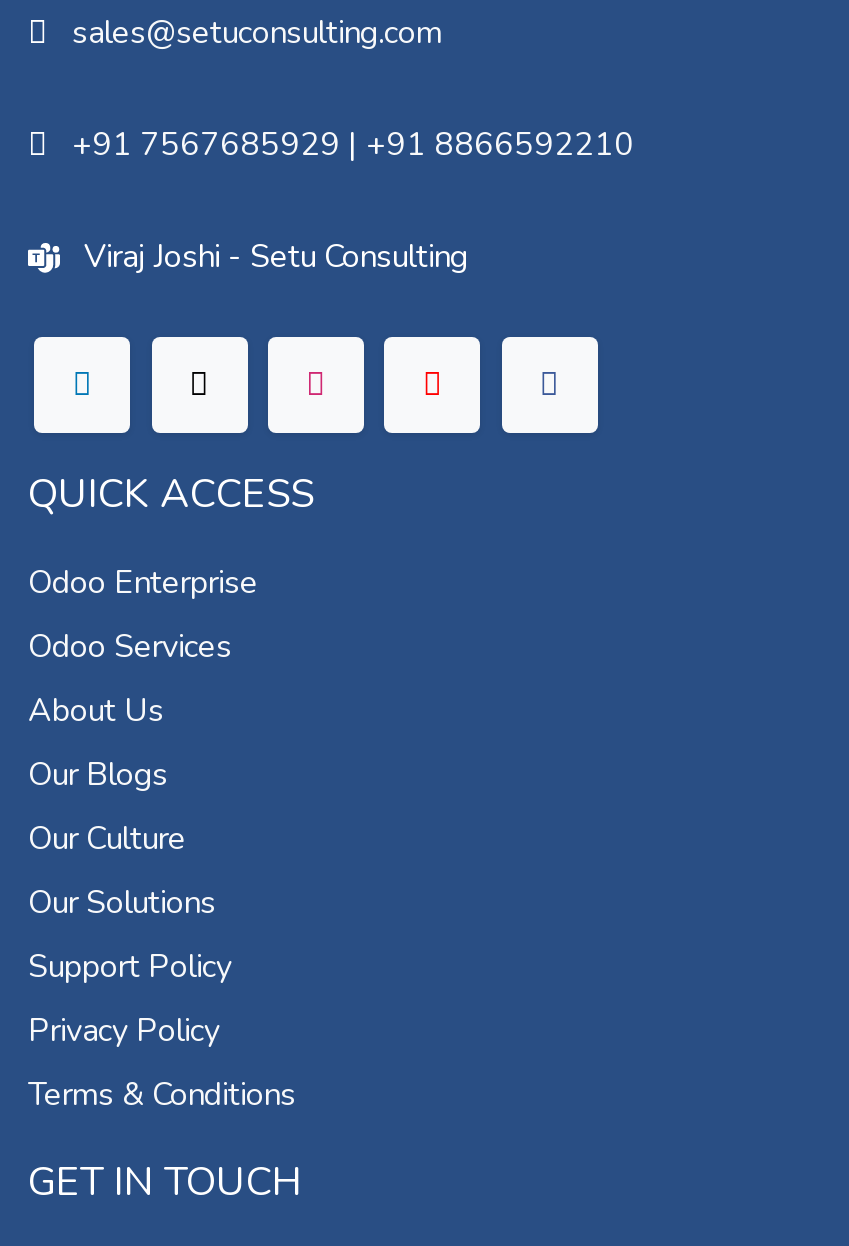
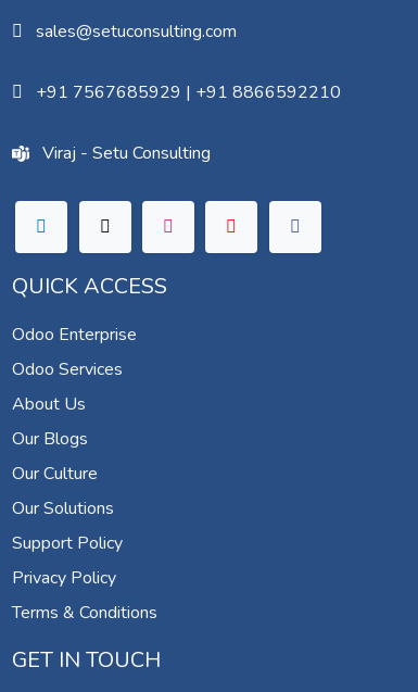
[68,236,468,280] Viraj Joshi - Setu Consulting -> [34,142,211,165] Viraj - Setu Consulting

